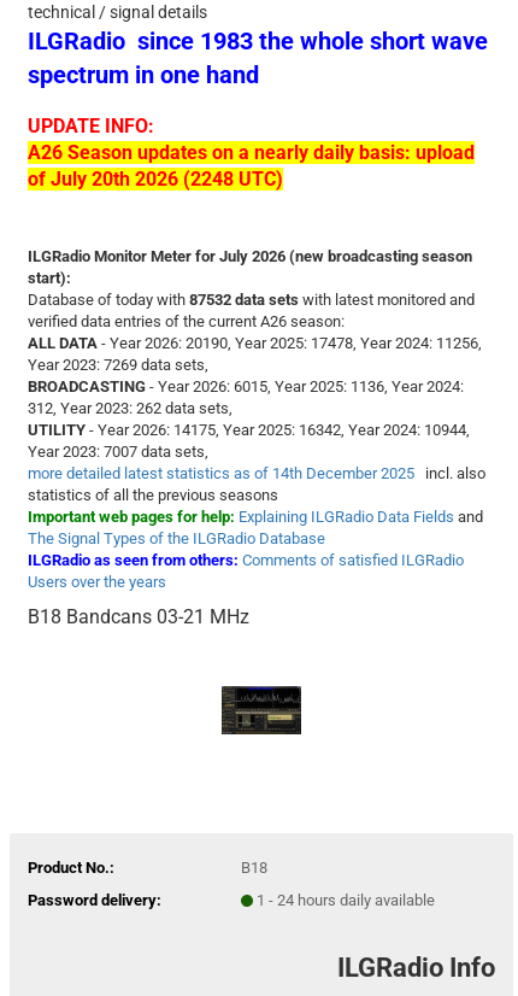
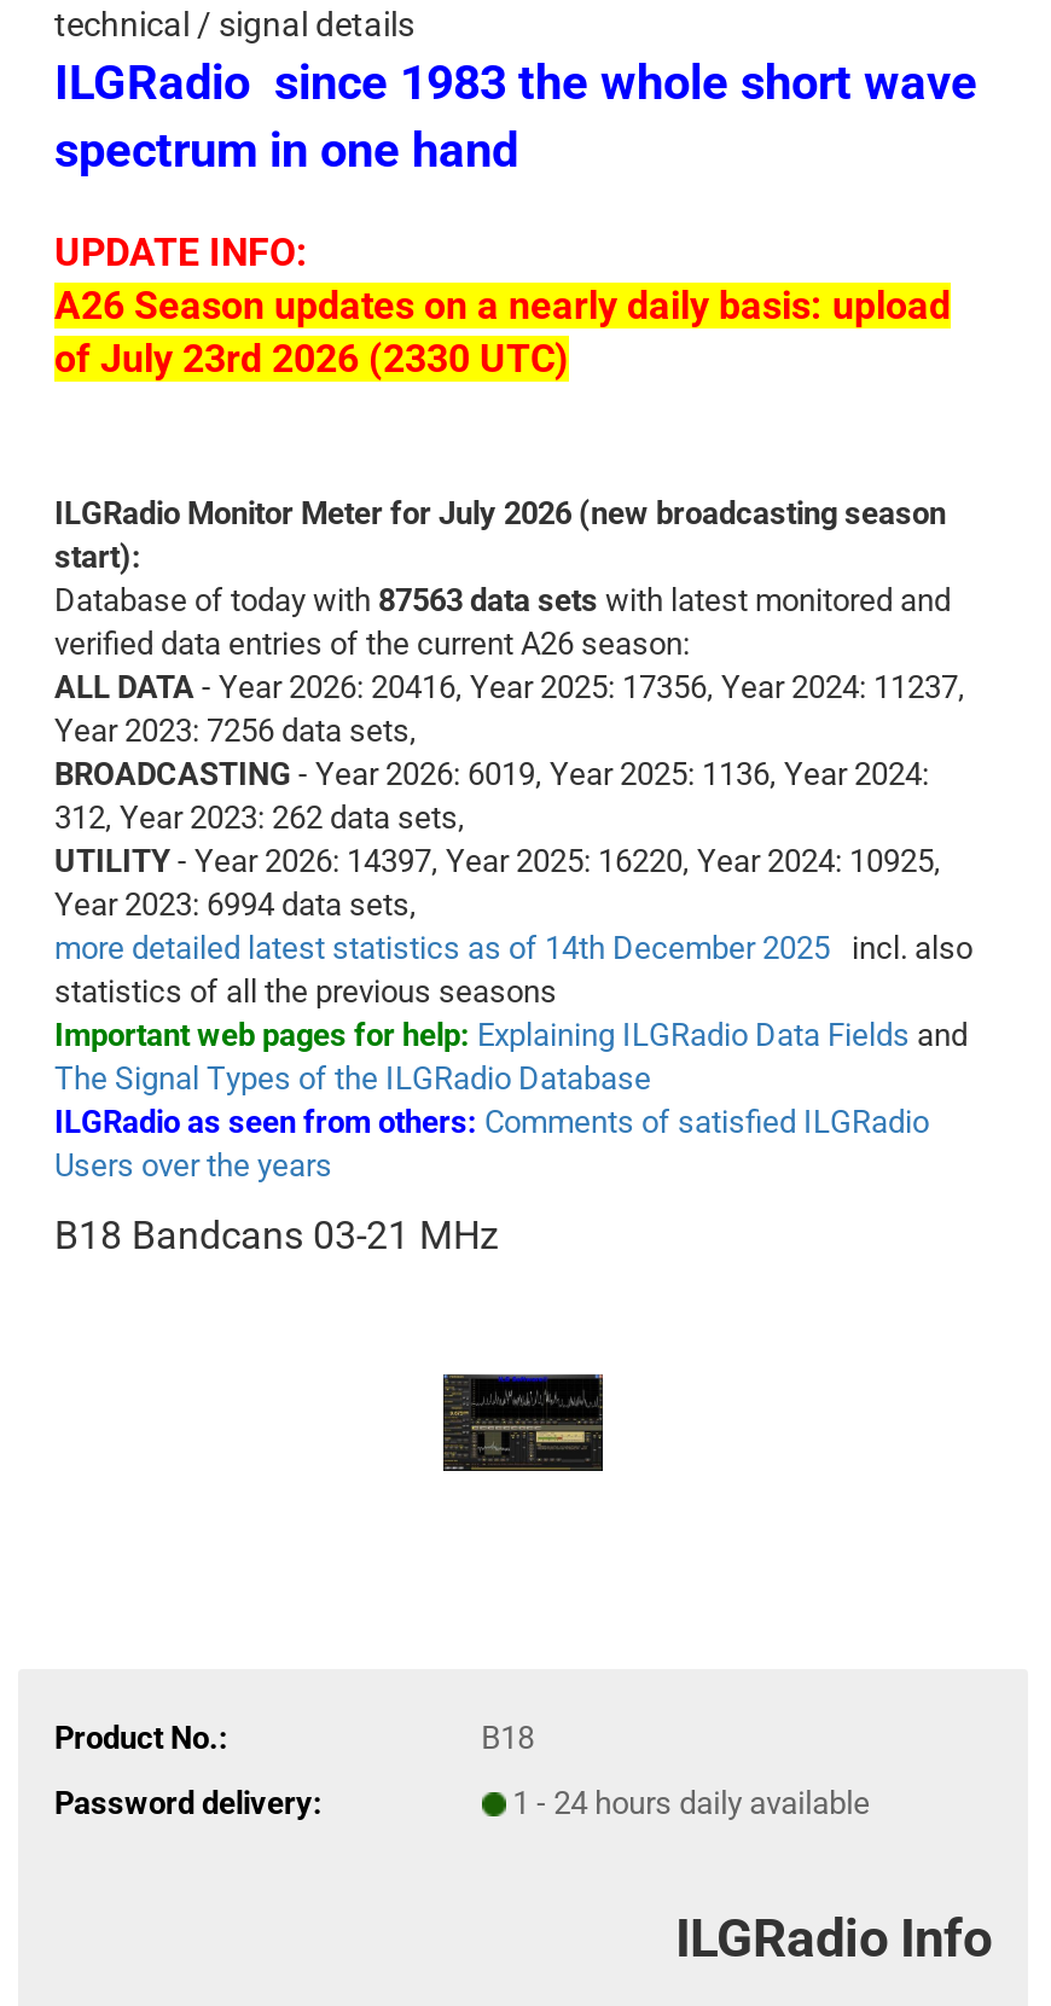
[28,168,283,191] of July 20th 2026 (2248 UTC) -> [54,336,569,382] of July 23rd 2026 (2330 UTC)
[28,291,475,309] Database of today with 87532 data sets with latest monitored and -> [54,582,951,618] Database of today with 87563 data sets with latest monitored and
[28,334,482,352] ALL DATA - Year 2026: 20190, Year 2025: 17478, Year 2024: 11256, -> [54,669,965,705] ALL DATA - Year 2026: 20416, Year 2025: 17356, Year 2024: 11237,
[28,356,208,374] Year 2023: 7269 data sets, -> [54,713,417,749] Year 2023: 7256 data sets,
[28,377,464,396] BROADCASTING - Year 2026: 6015, Year 2025: 1136, Year 2024: -> [54,756,929,792] BROADCASTING - Year 2026: 6019, Year 2025: 1136, Year 2024:
[28,421,470,439] UTILITY - Year 2026: 14175, Year 2025: 16342, Year 2024: 10944, -> [54,843,941,879] UTILITY - Year 2026: 14397, Year 2025: 16220, Year 2024: 10925,
[28,443,208,461] Year 2023: 7007 data sets, -> [54,886,417,923] Year 2023: 6994 data sets,

